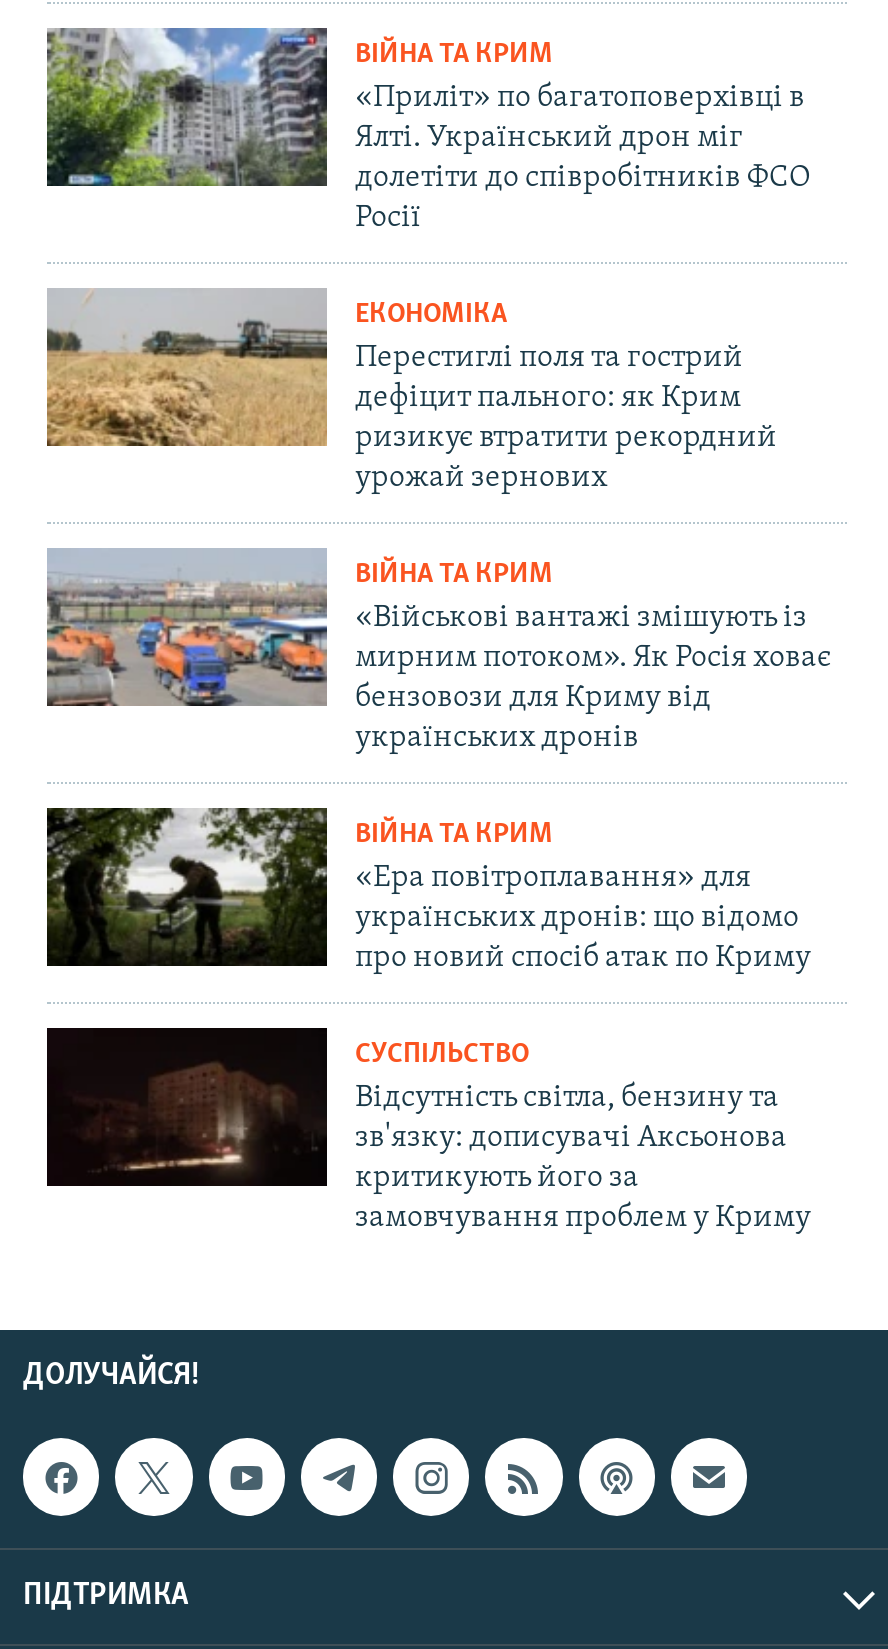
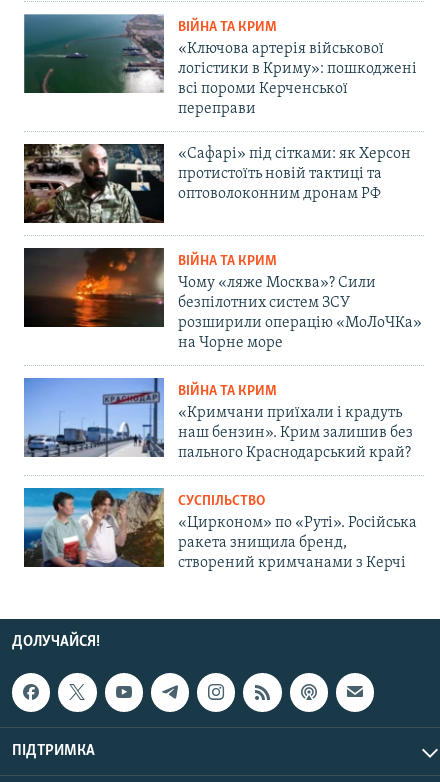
[47,26,811,235] [image] | «Приліт» по багатоповерхівці в | Ялті. Український дрон міг | долетіти до співробітників ФСО | Росії -> [24,14,417,117] [image] | «Ключова артерія військової | логістики в Криму»: пошкоджені | всі пороми Керченської | переправи
[45,288,777,495] [image] | ЕКОНОМІКА | Перестиглі поля та гострий | дефіцит пального: як Крим | ризикує втратити рекордний | урожай зернових -> [23,143,411,224] [image] | «Сафарі» під сітками: як Херсон | протистоїть новій тактиці та | оптоволоконним дронам РФ
[45,548,831,755] [image] | «Військові вантажі змішують із | мирним потоком». Як Росія ховає | бензовози для Криму від | українських дронів -> [23,247,422,351] [image] | Чому «ляже Москва»? Сили | безпілотних систем ЗСУ | розширили операцію «МоЛоЧКа» | на Чорне море
[45,806,811,975] [image] | «Ера повітроплавання» для | українських дронів: що відомо | про новий спосіб атак по Криму -> [23,377,413,461] [image] | «Кримчани приїхали і крадуть | наш бензин». Крим залишив без | пального Краснодарський край?
[45,1026,811,1235] [image] | Відсутність світла, бензину та | зв'язку: дописувачі Аксьонова | критикують його за | замовчування проблем у Криму -> [23,487,417,571] [image] | «Цирконом» по «Руті». Російська | ракета знищила бренд, | створений кримчанами з Керчі

